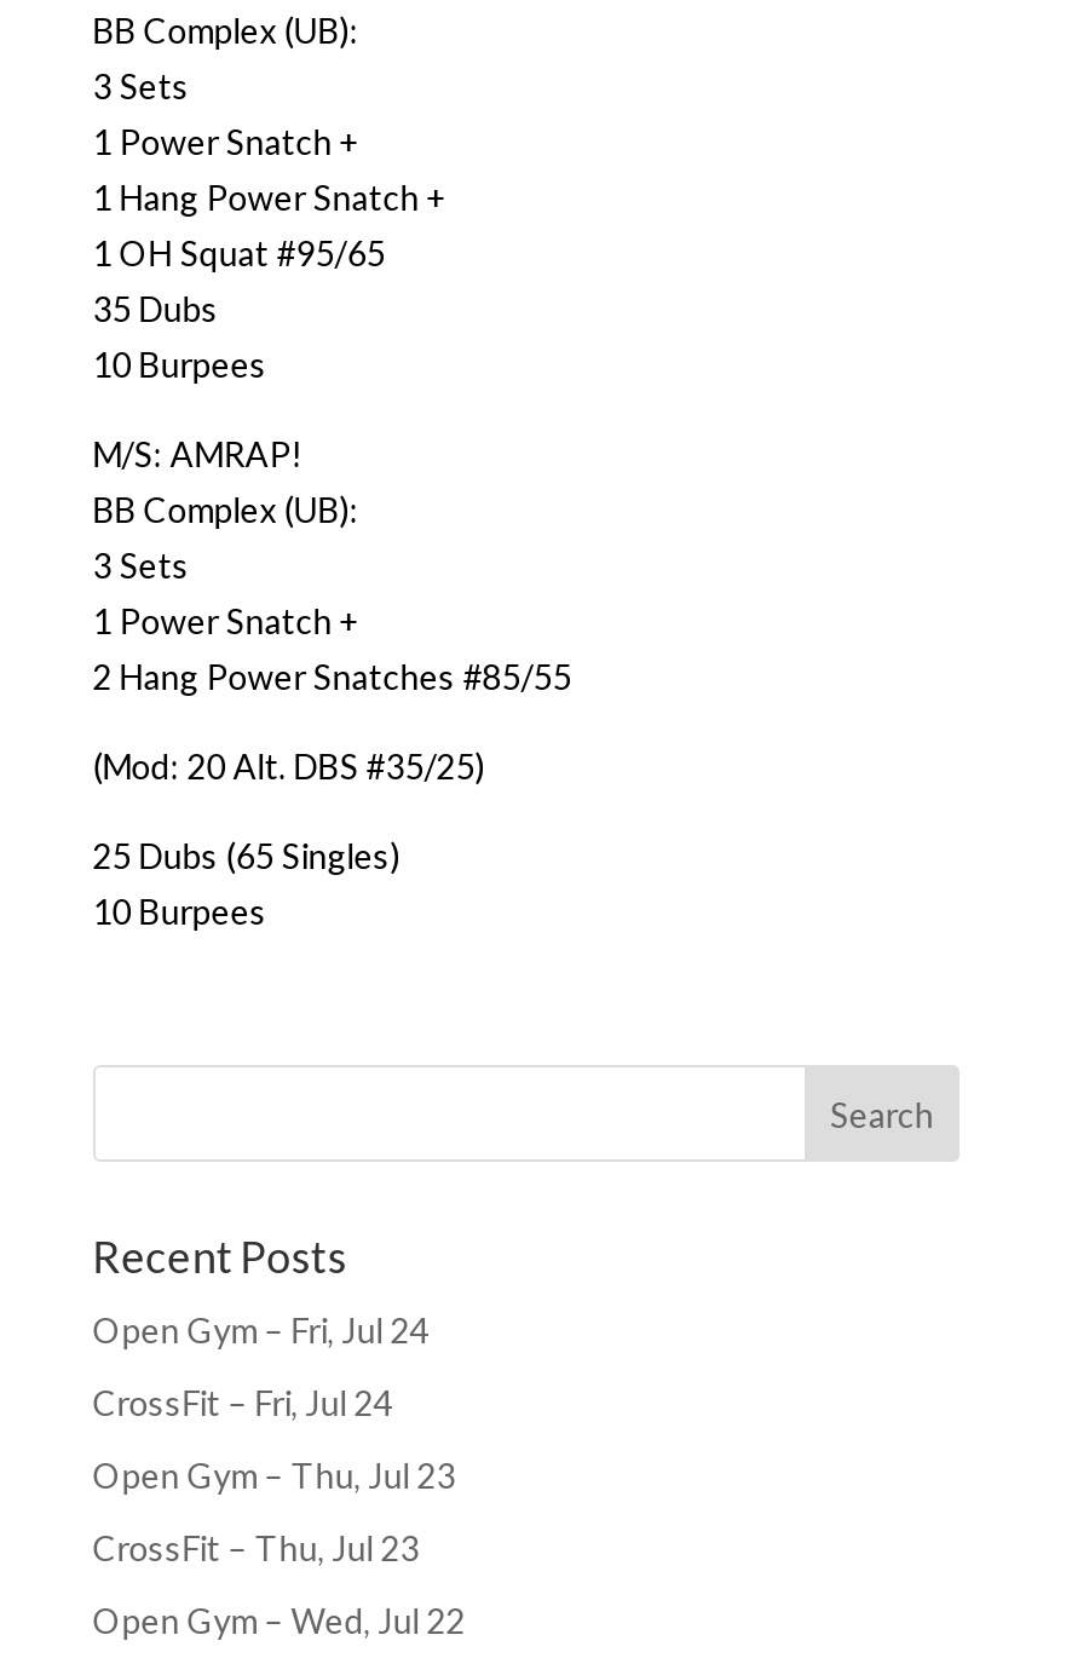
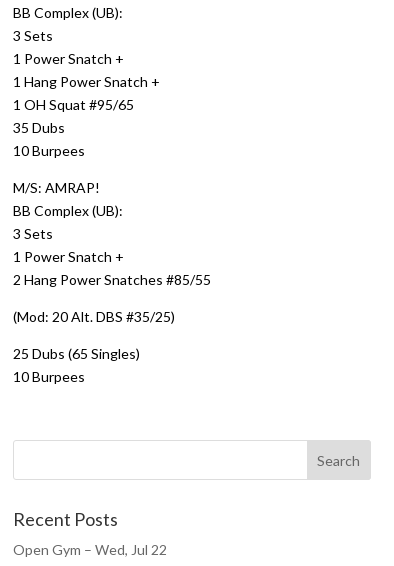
[93,1309,456,1568] Open Gym – Fri, Jul 24 | CrossFit – Fri, Jul 24 | Open Gym – Thu, Jul 23 | CrossFit – Thu, Jul 23 -> none

